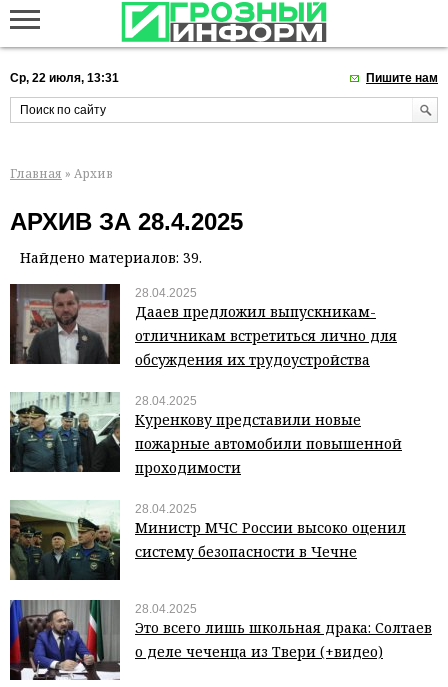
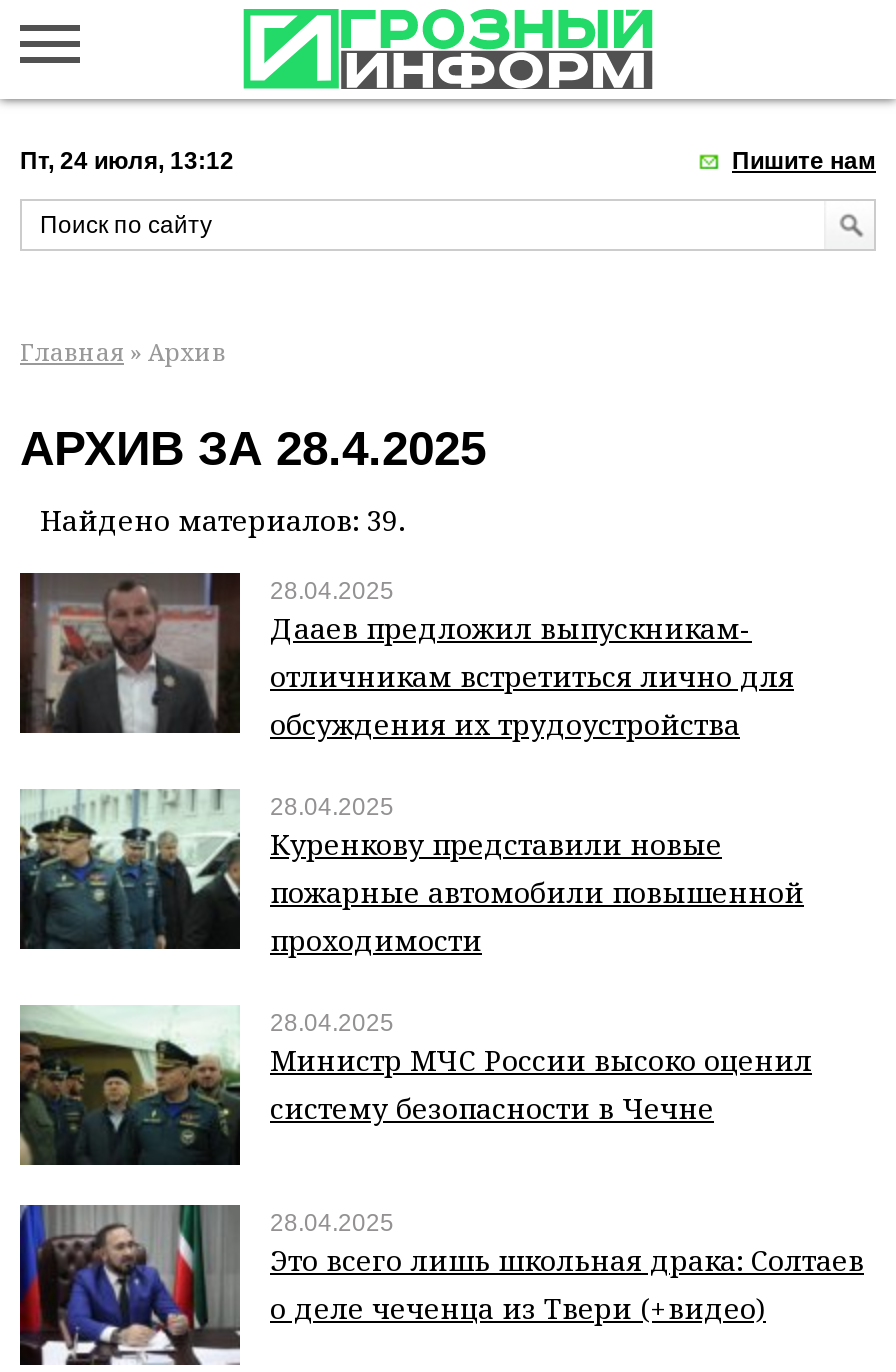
[10,71,119,85] Ср, 22 июля, 13:31 -> [20,147,234,175] Пт, 24 июля, 13:12

